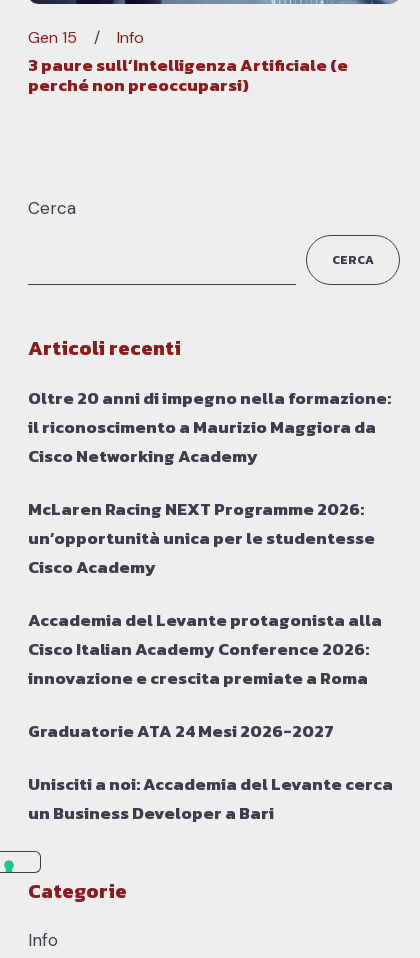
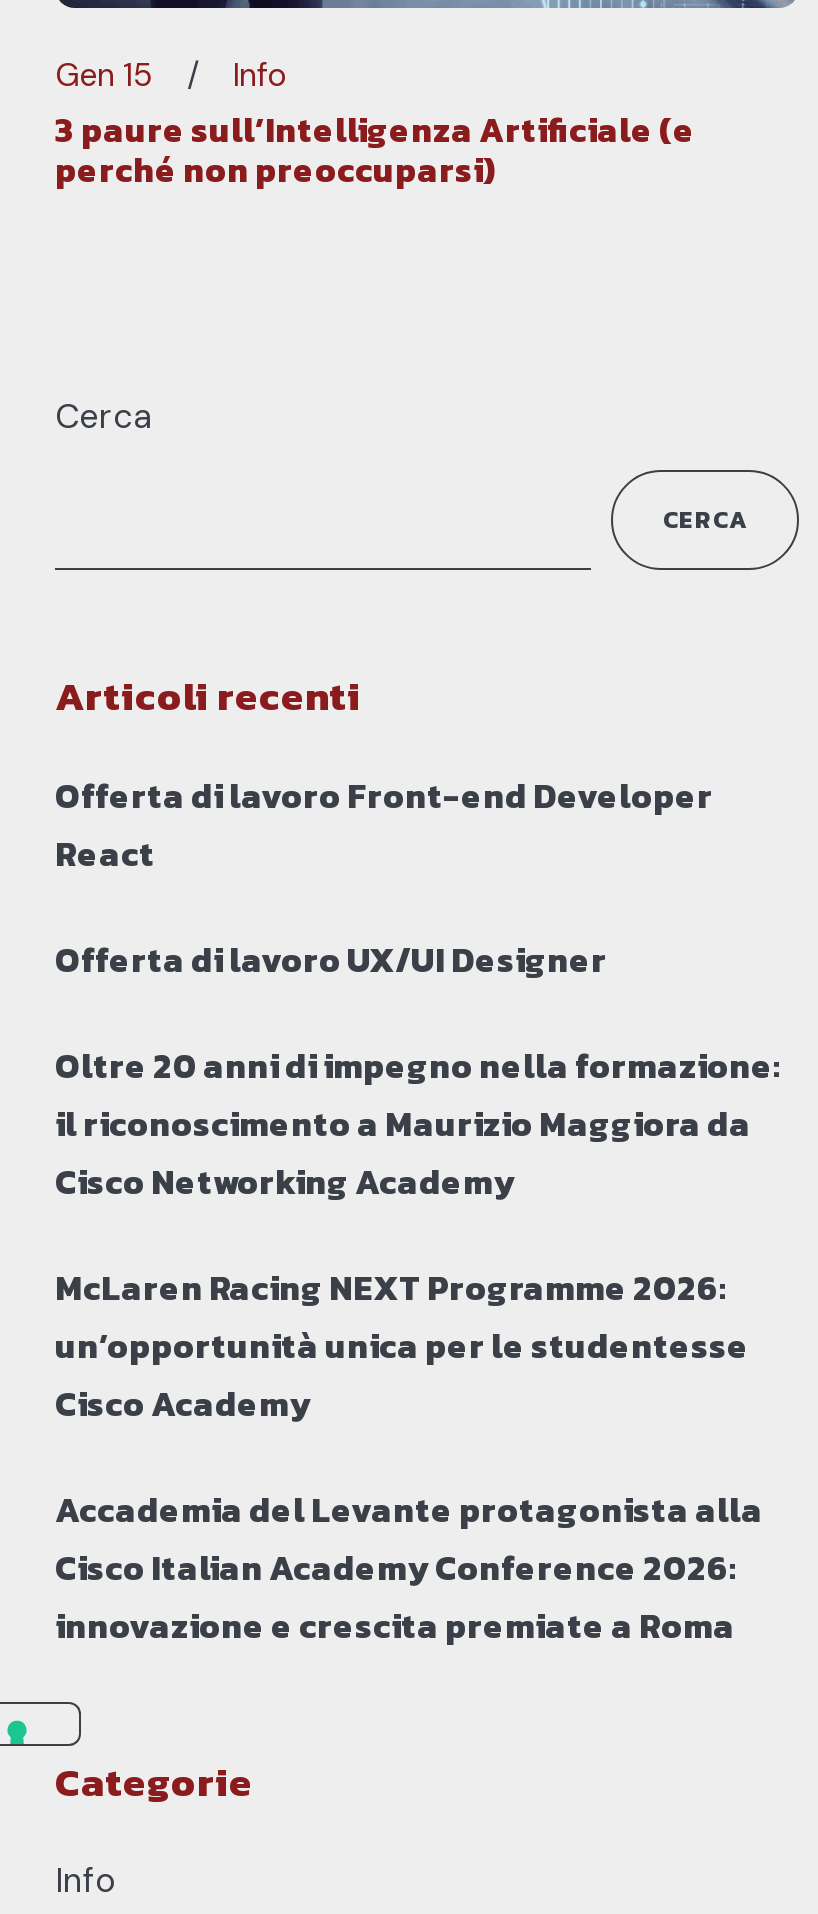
none -> [55,769,713,985] Offerta di lavoro Front-end Developer | React | Offerta di lavoro UX/UI Designer
moved [28,385,391,691] -> [55,1039,781,1651]: Oltre 20 anni di impegno nella formazione: | il riconoscimento a Maurizio Maggiora da | Cisco Networking Academy | ... | Cisco Italian Academy Conference 2026: | innovazione e crescita premiate a Roma
[28,718,393,826] Graduatorie ATA 24 Mesi 2026-2027 | Unisciti a noi: Accademia del Levante cerca | un Business Developer a Bari -> none

